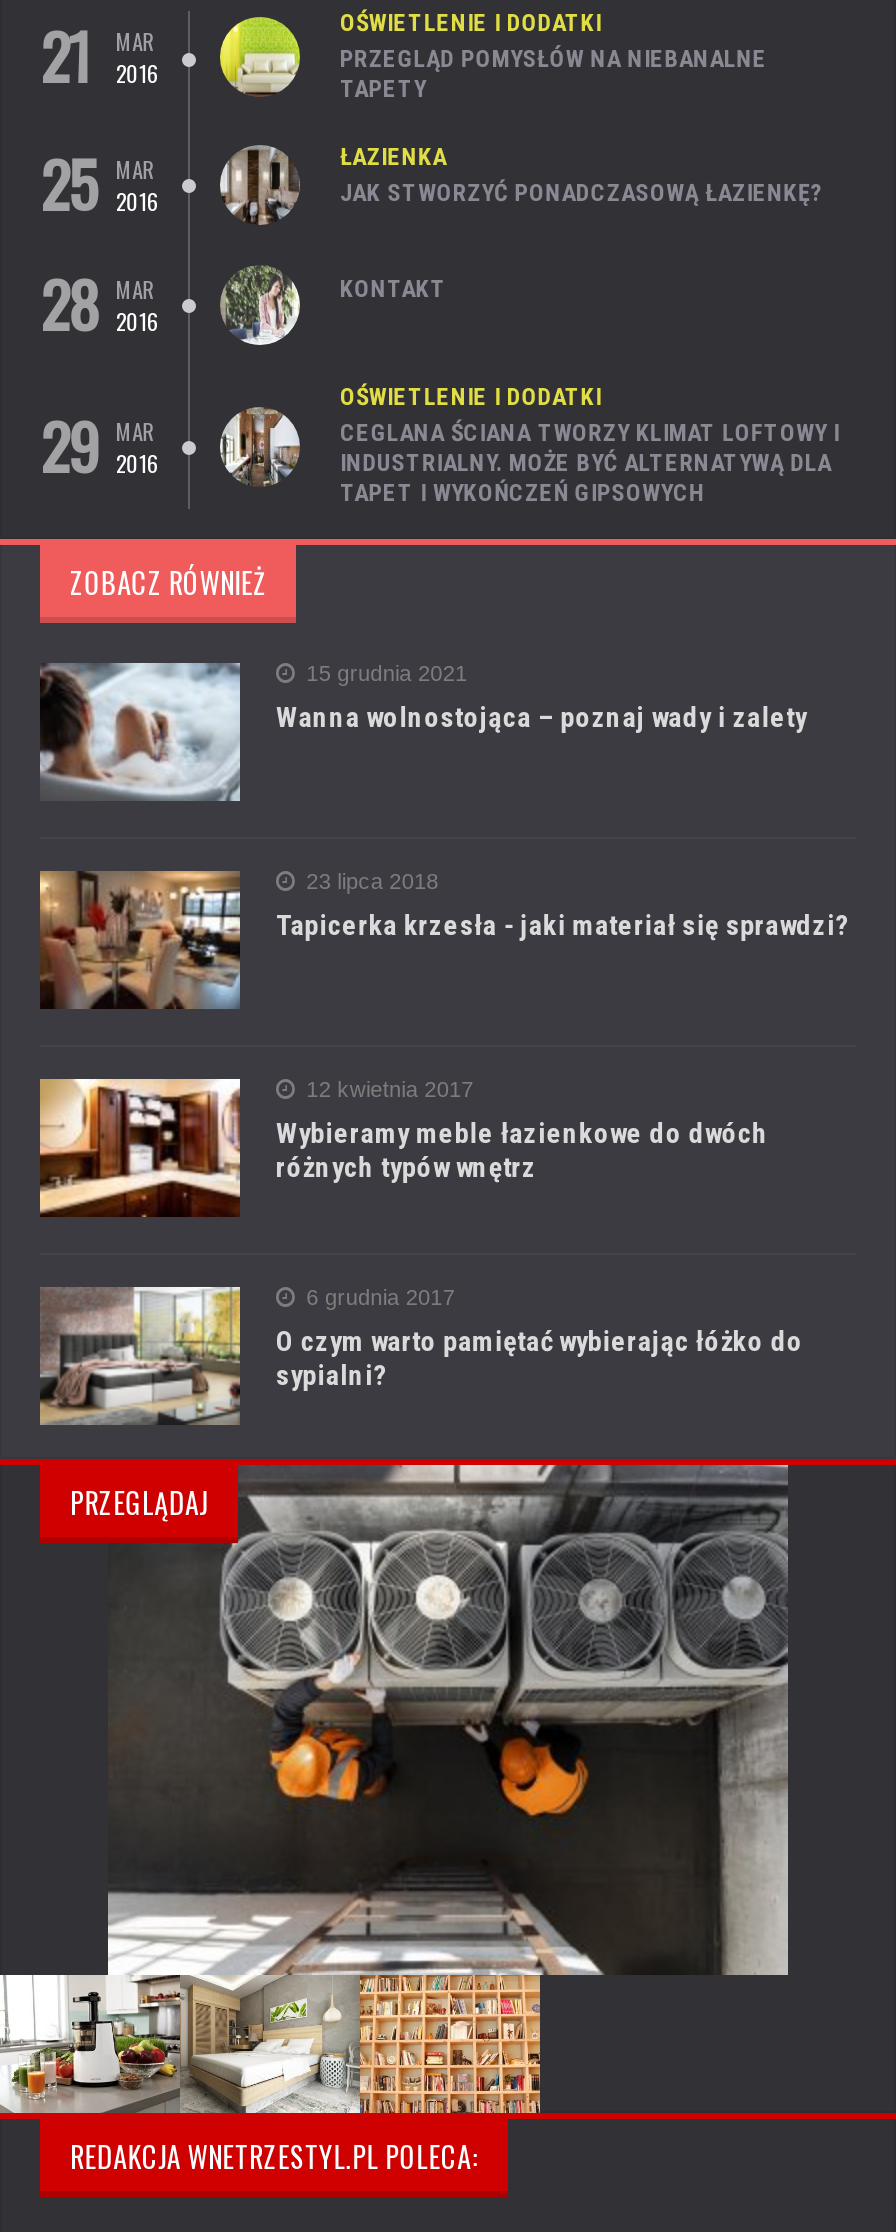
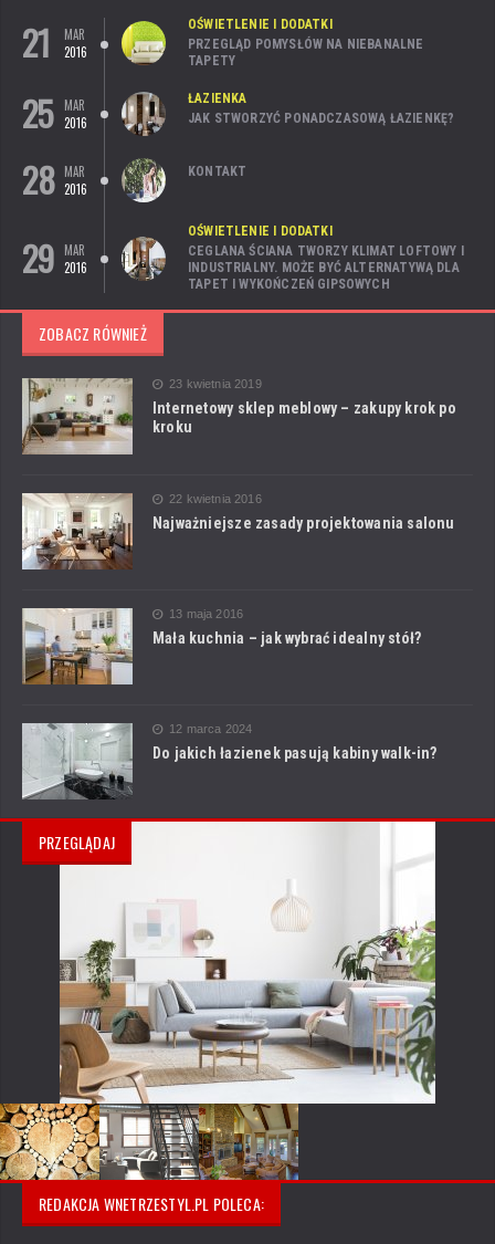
[40,663,807,801] [image] | Wanna wolnostojąca – poznaj wady i zalety -> [21,377,456,454] [image] | Internetowy sklep meblowy – zakupy krok po | kroku
[306,661,467,685] 15 grudnia 2021 -> [169,377,262,391] 23 kwietnia 2019
[38,871,848,1009] [image] | Tapicerka krzesła - jaki materiał się sprawdzi? -> [21,492,455,571] [image] | Najważniejsze zasady projektowania salonu
[306,869,439,893] 23 lipca 2018 -> [169,492,262,506] 22 kwietnia 2016
[40,1077,769,1217] [image] | Wybieramy meble łazienkowe do dwóch | różnych typów wnętrz -> [22,607,421,686] [image] | Mała kuchnia – jak wybrać idealny stół?
[306,1077,474,1101] 12 kwietnia 2017 -> [169,607,243,621] 13 maja 2016
[38,1287,803,1425] [image] | O czym warto pamiętać wybierając łóżko do | sypialni? -> [21,723,437,799] [image] | Do jakich łazienek pasują kabiny walk-in?
[306,1285,455,1309] 6 grudnia 2017 -> [169,722,252,736] 12 marca 2024
[6,1463,790,2115] [image] -> [3,820,436,1181] [image]

